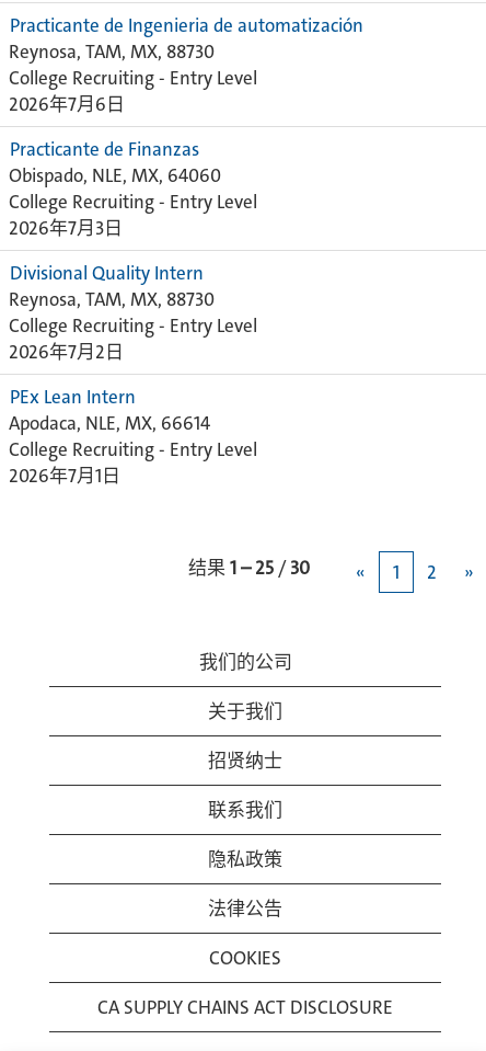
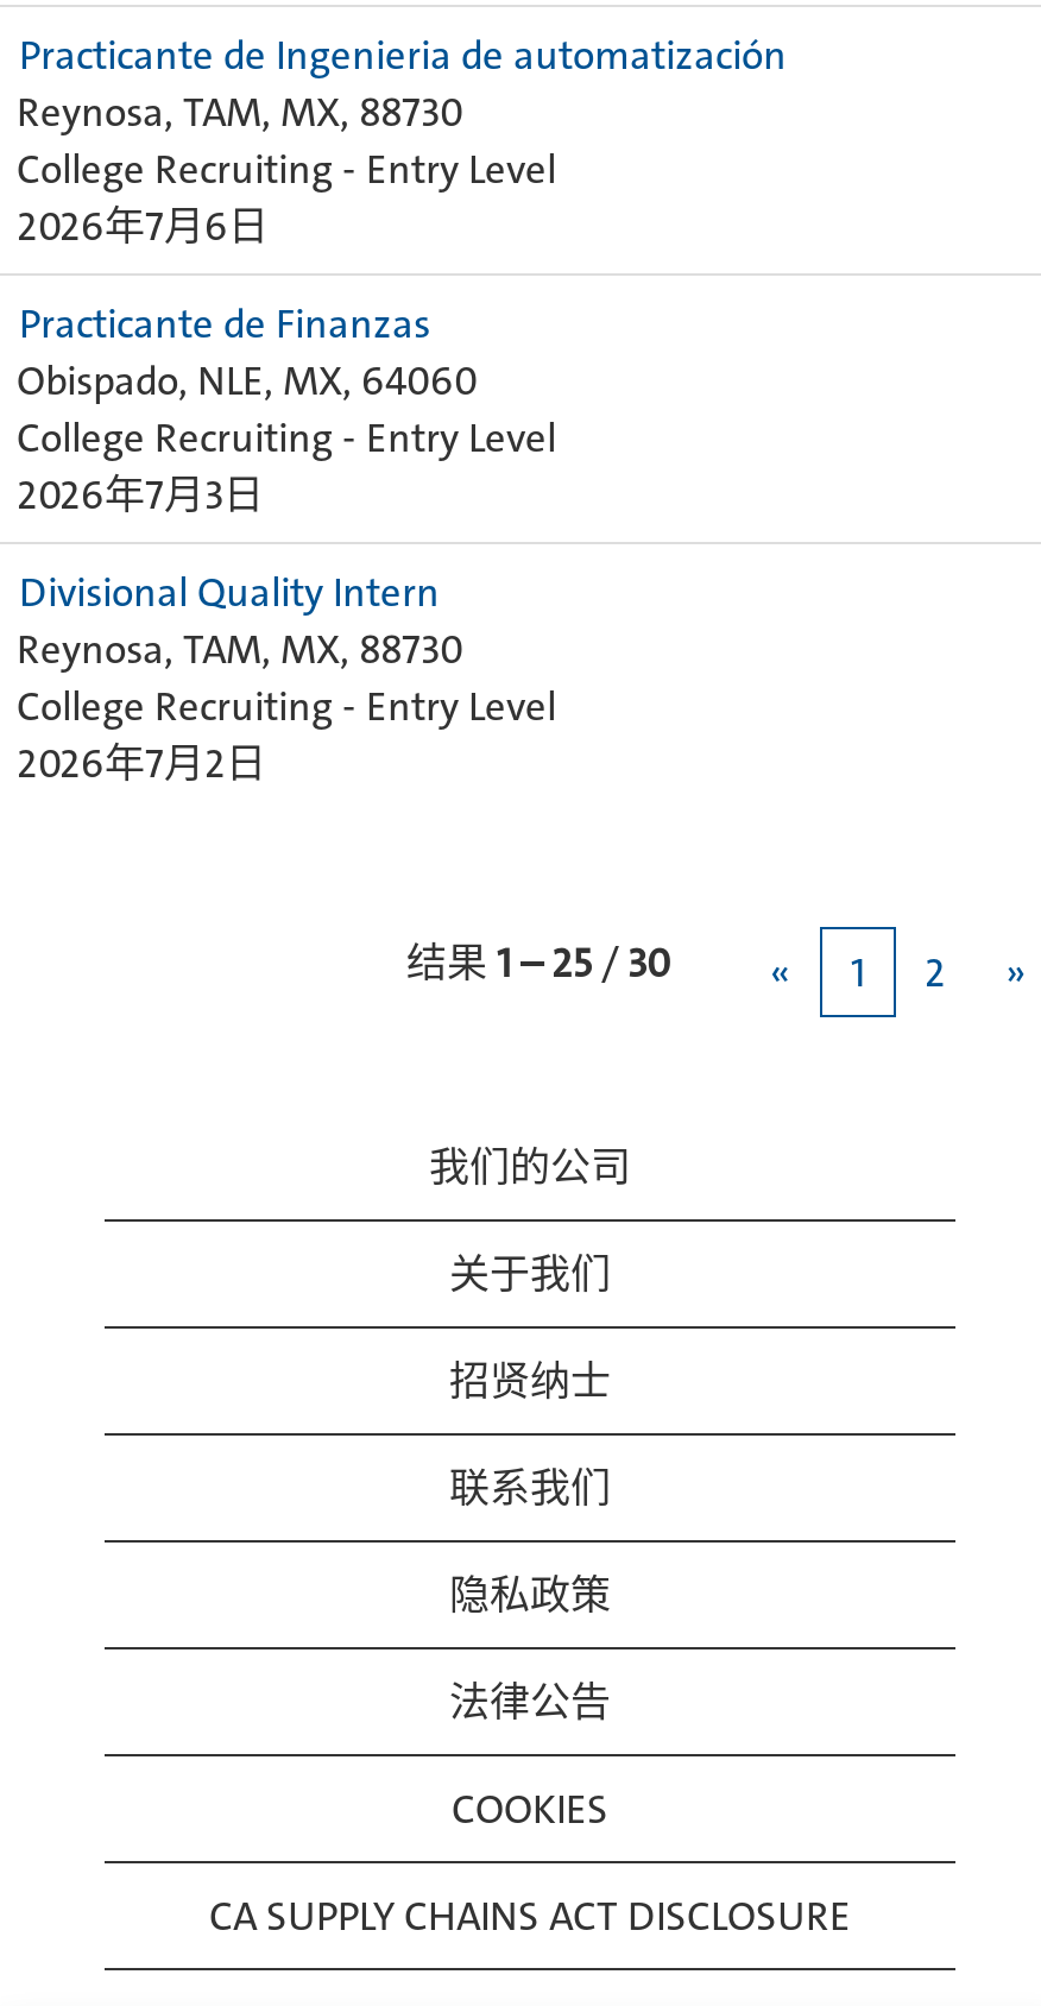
[9,385,257,488] PEx Lean Intern | Apodaca, NLE, MX, 66614 | College Recruiting - Entry Level | 2026年7月1日 -> none

